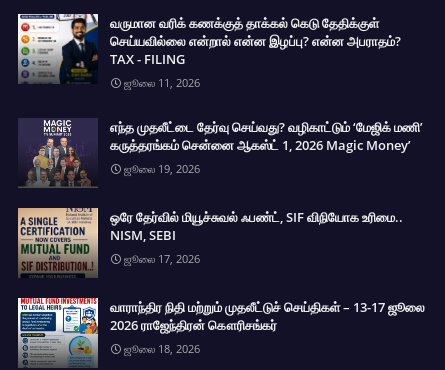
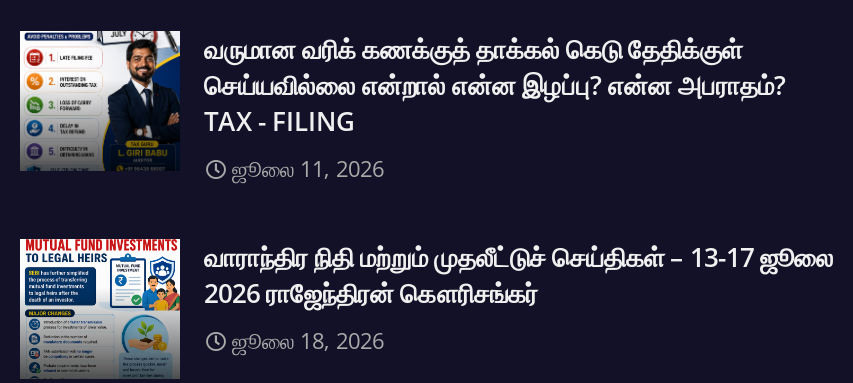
[18,118,423,266] [image] | எந்த முதலீட்டை தேர்வு செய்வது? வழிகாட்டும் ‘மேஜிக் மணி’ | கருத்தரங்கம் சென்னை ஆகஸ்ட் 1, 2026 Magic Money’ | ஜூலை 19, 2026 | ஒரே தேர்வில் மியூச்சுவல் ஃபண்ட், SIF விநியோக உரிமை.. | NISM, SEBI | ஜூலை 17, 2026 -> none
[17,207,99,278] [image] -> none

